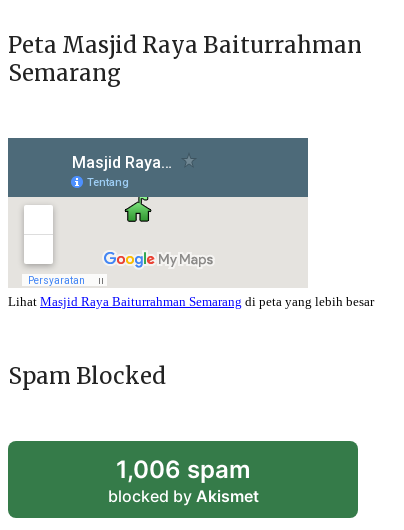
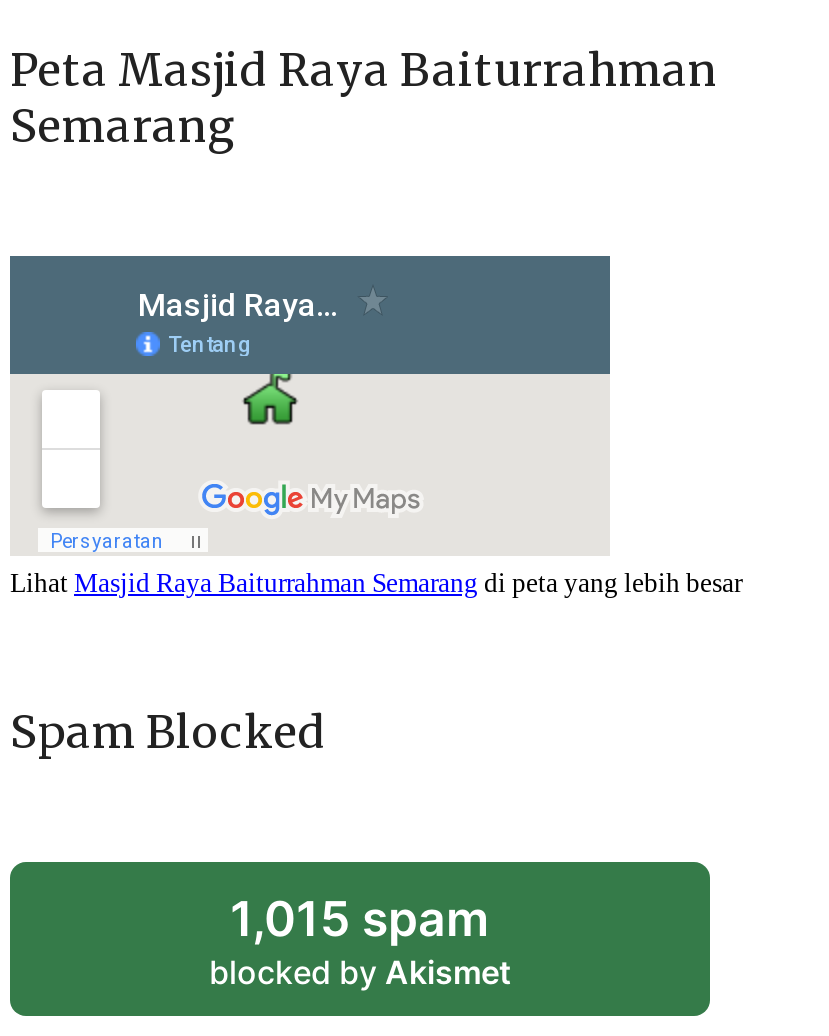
[115,455,250,484] 1,006 spam -> [230,890,490,948] 1,015 spam

